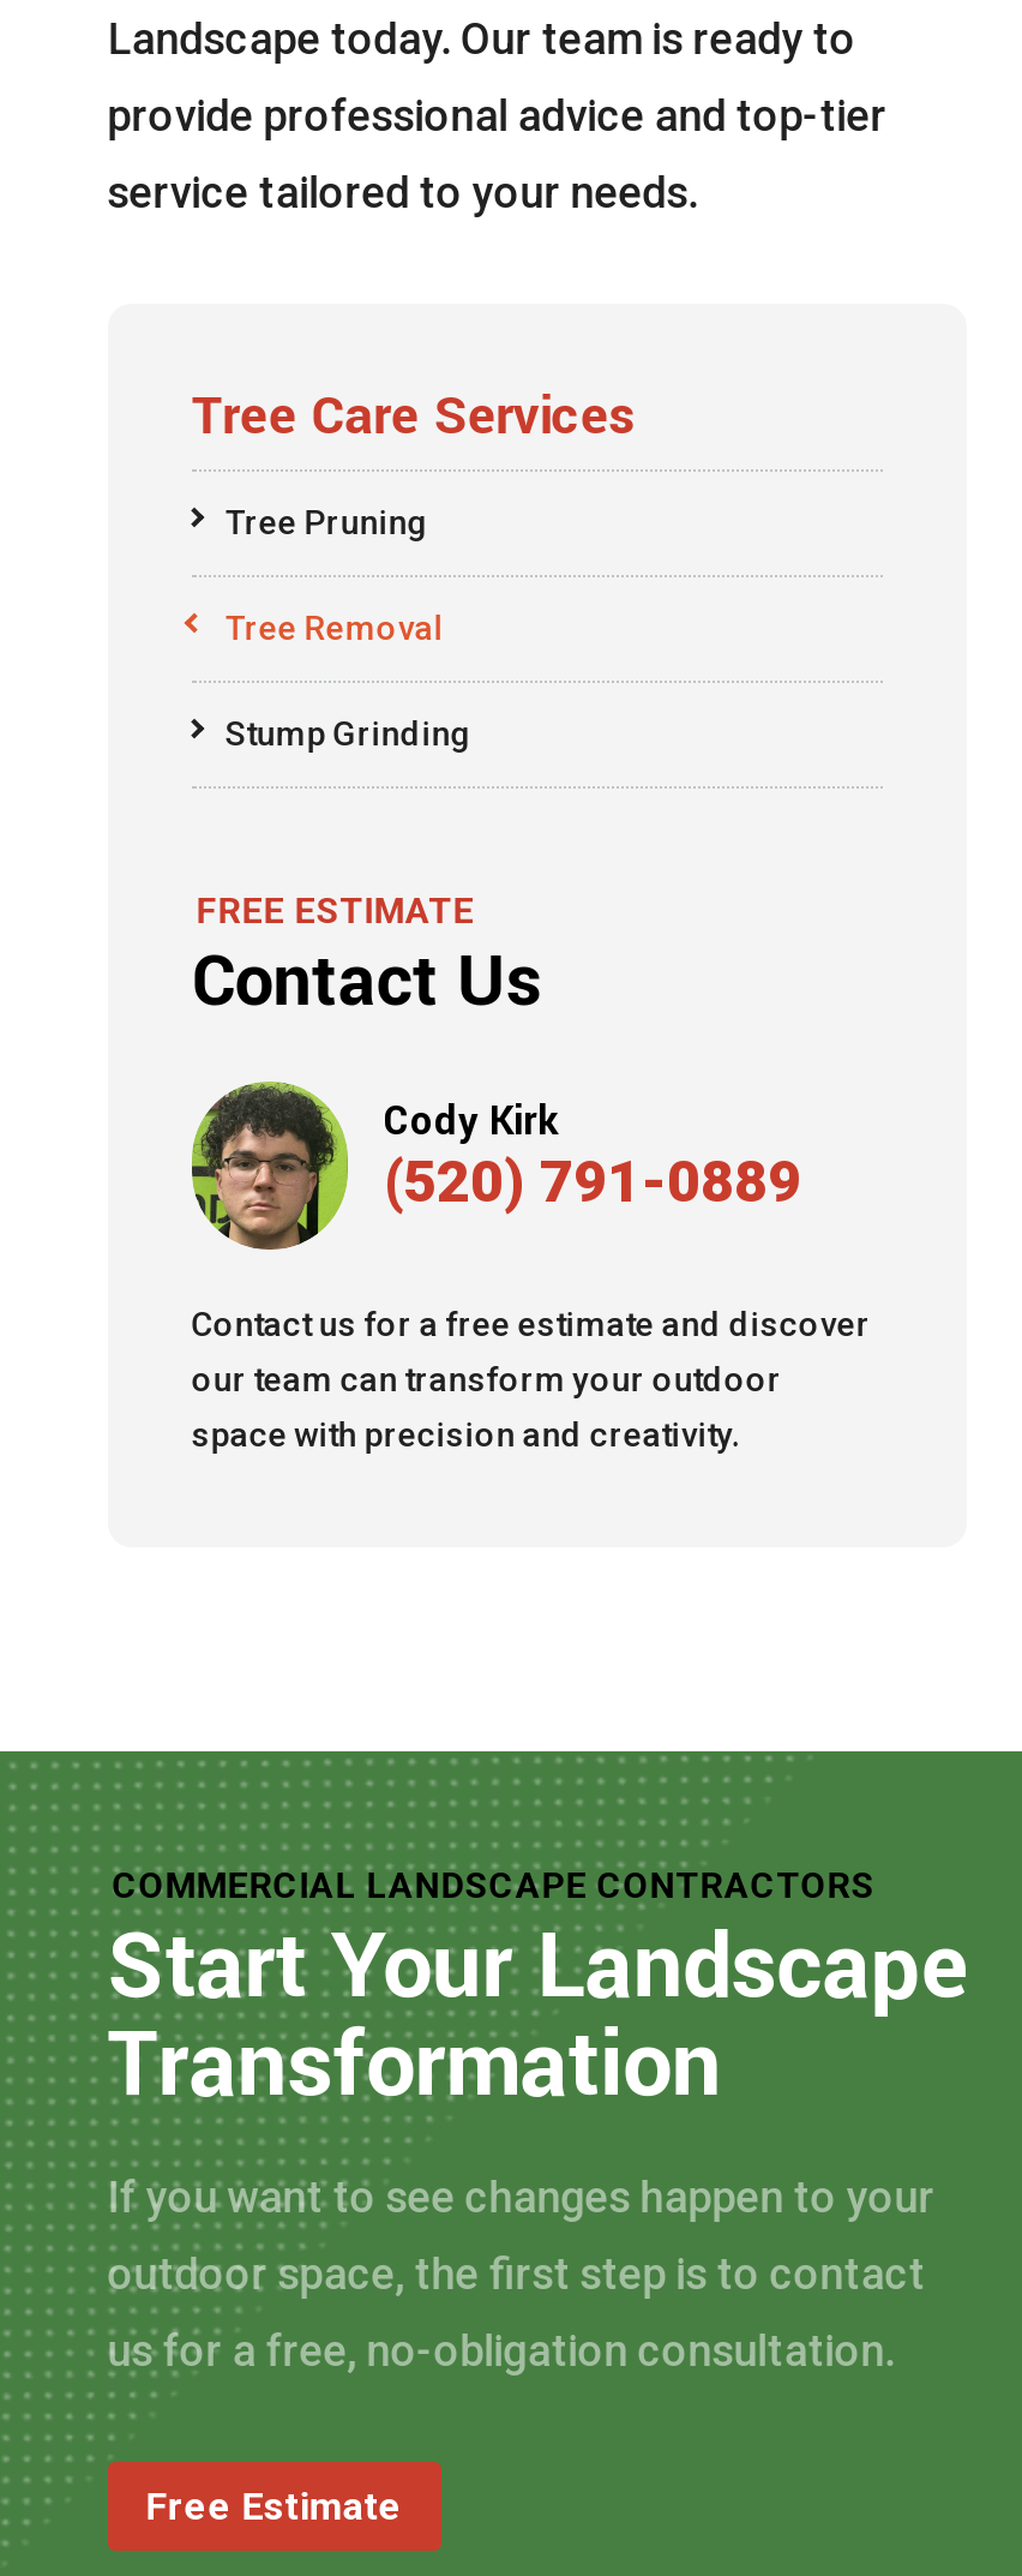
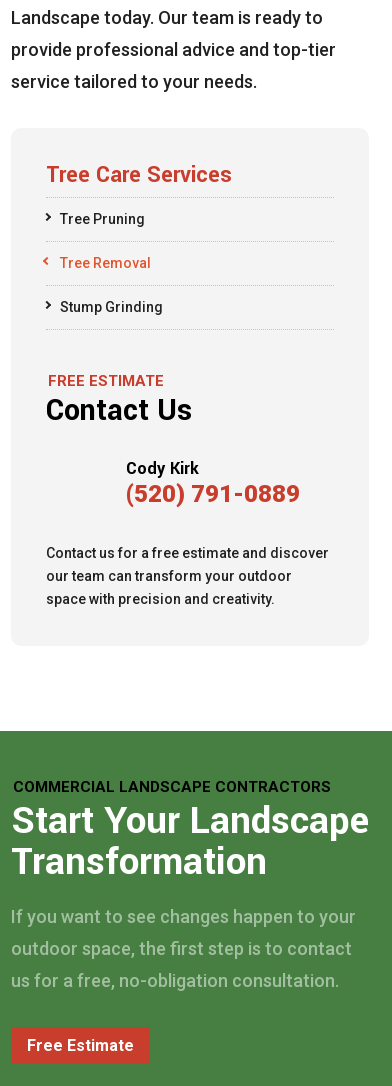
[190,1079,350,1252] [image] -> none

